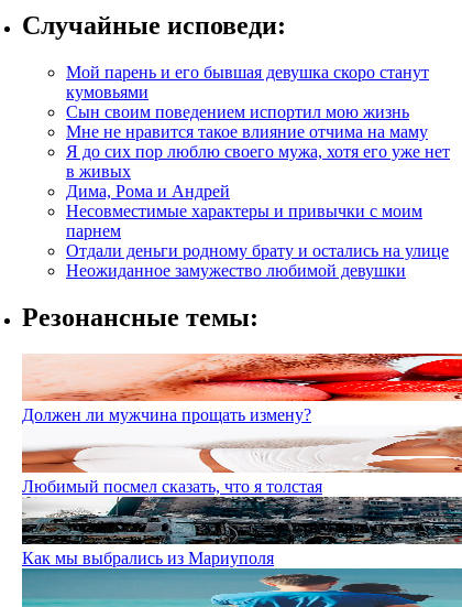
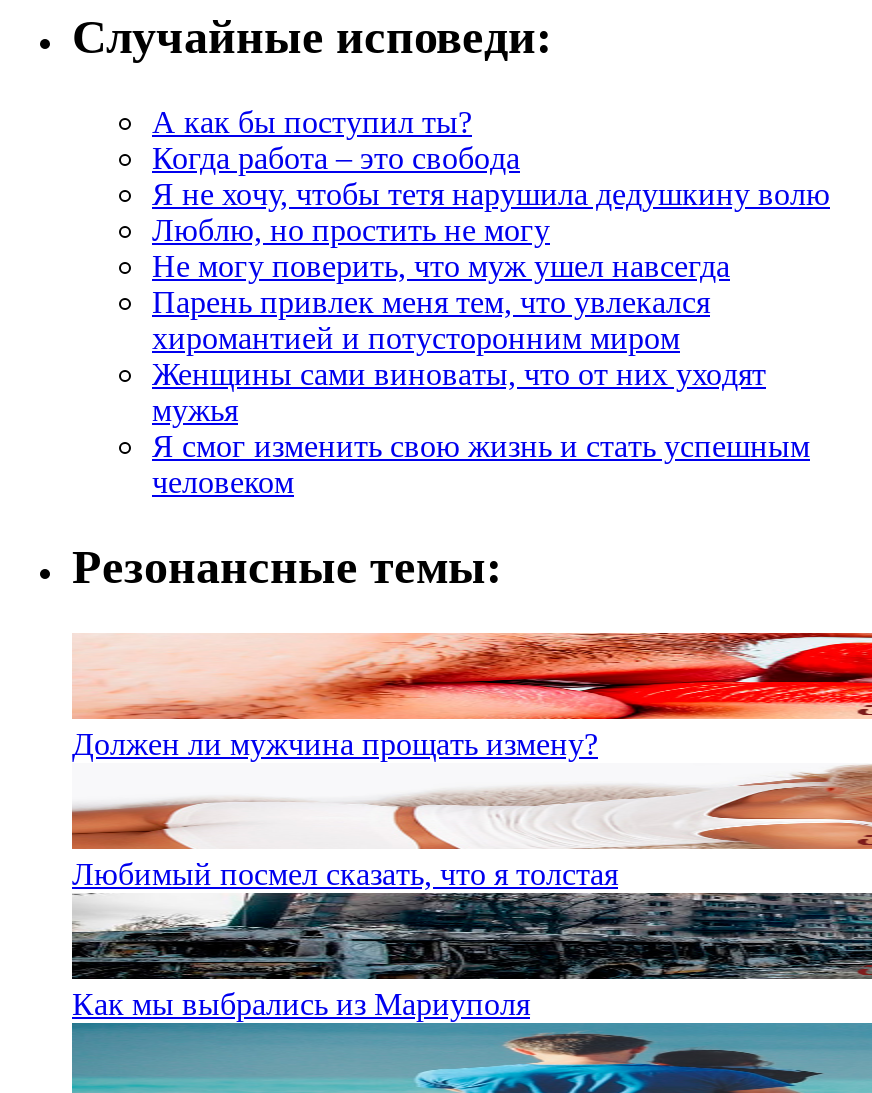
[66,62,450,279] Мой парень и его бывшая девушка скоро станут | кумовьями | Сын своим поведением испортил мою жизнь | Мне не нравится такое влияние отчима на маму | Я до сих пор люблю своего мужа, хотя его уже нет | в живых | Дима, Рома и Андрей | Несовместимые характеры и привычки с моим | парнем | Отдали деньги родному брату и остались на улице | Неожиданное замужество любимой девушки -> [152,104,830,498] А как бы поступил ты? | Когда работа – это свобода | Я не хочу, чтобы тетя нарушила дедушкину волю | Люблю, но простить не могу | Не могу поверить, что муж ушел навсегда | Парень привлек меня тем, что увлекался | хиромантией и потусторонним миром | Женщины сами виноваты, что от них уходят | мужья | Я смог изменить свою жизнь и стать успешным | человеком

